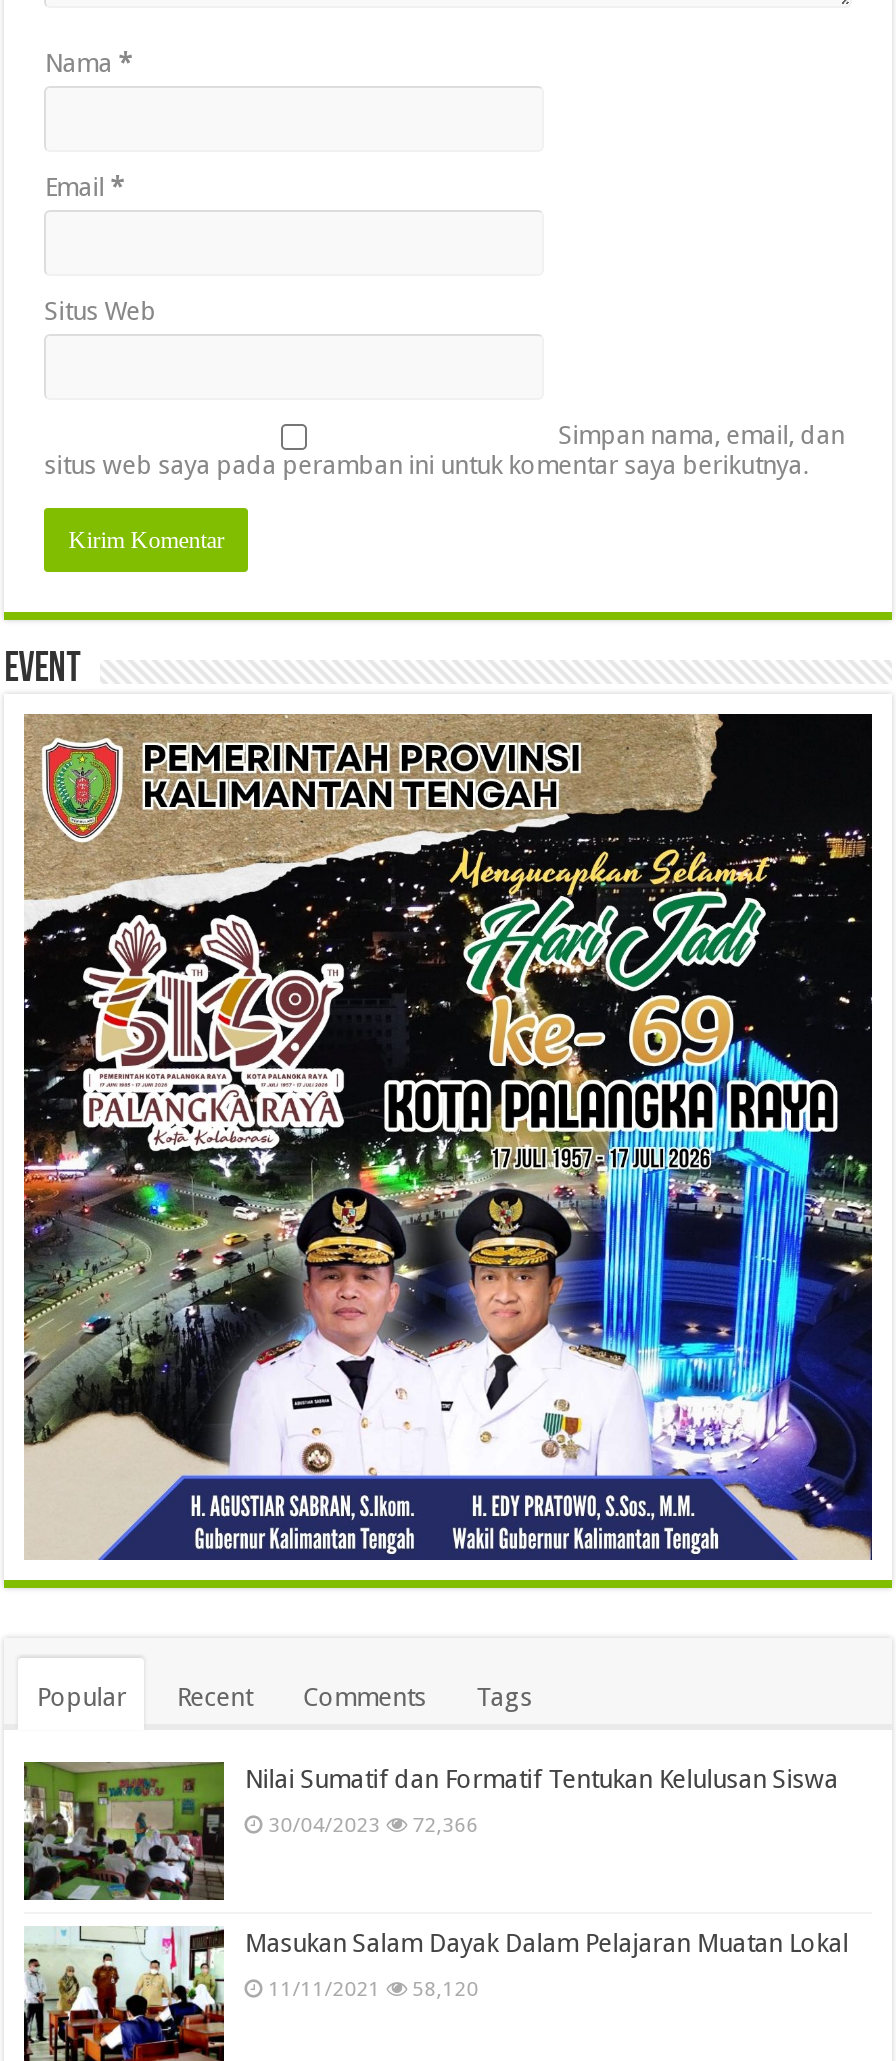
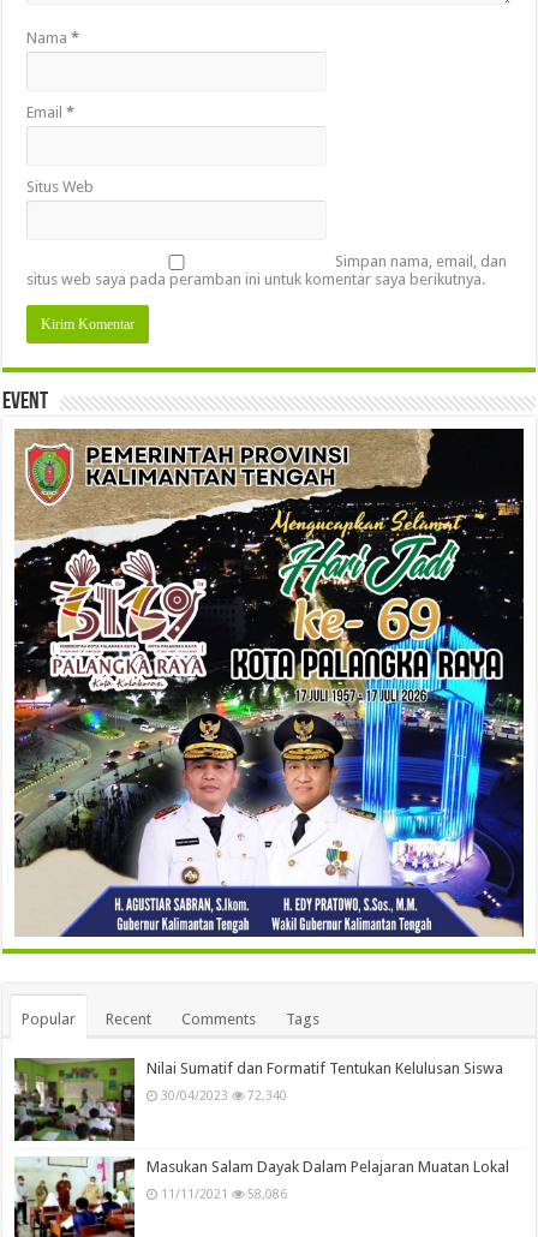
[268,1813,478,1837] 30/04/2023 72,366 -> [161,1088,287,1103] 30/04/2023 72,340
[268,1976,478,2000] 11/11/2021 58,120 -> [161,1186,287,1200] 11/11/2021 58,086

